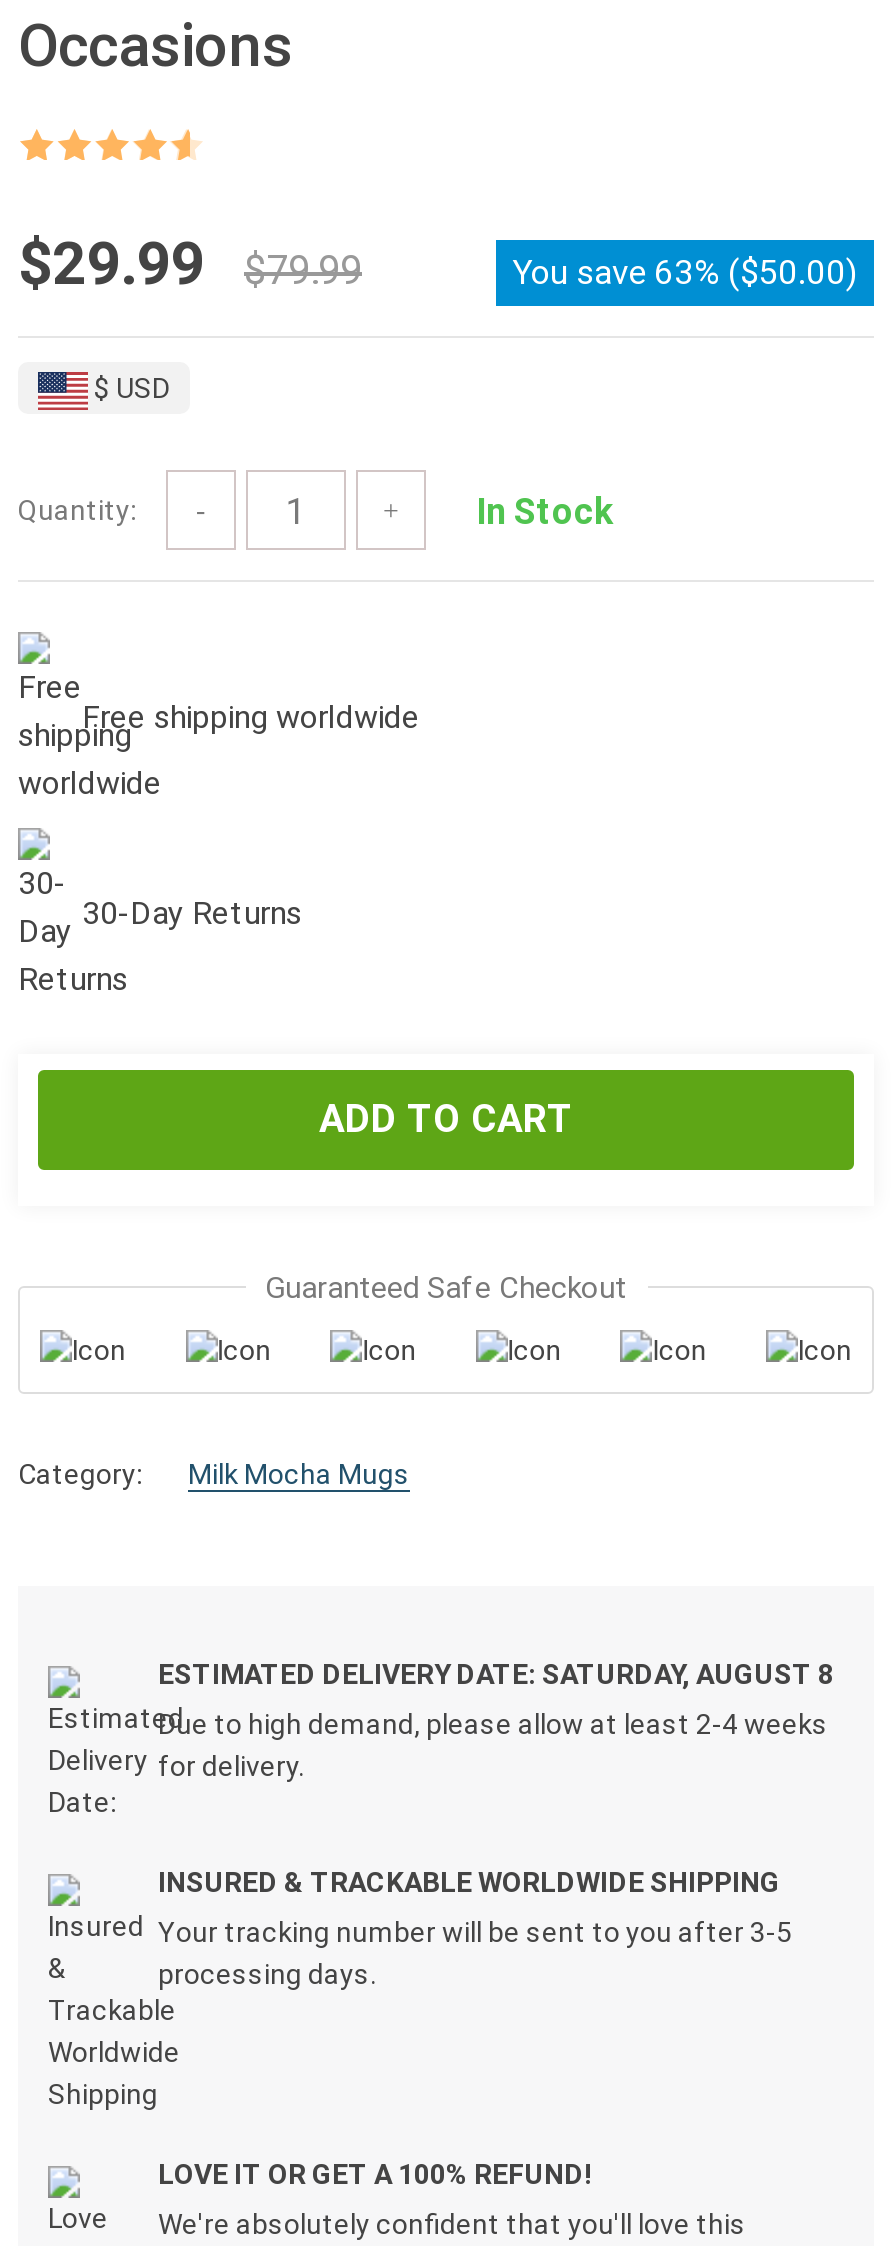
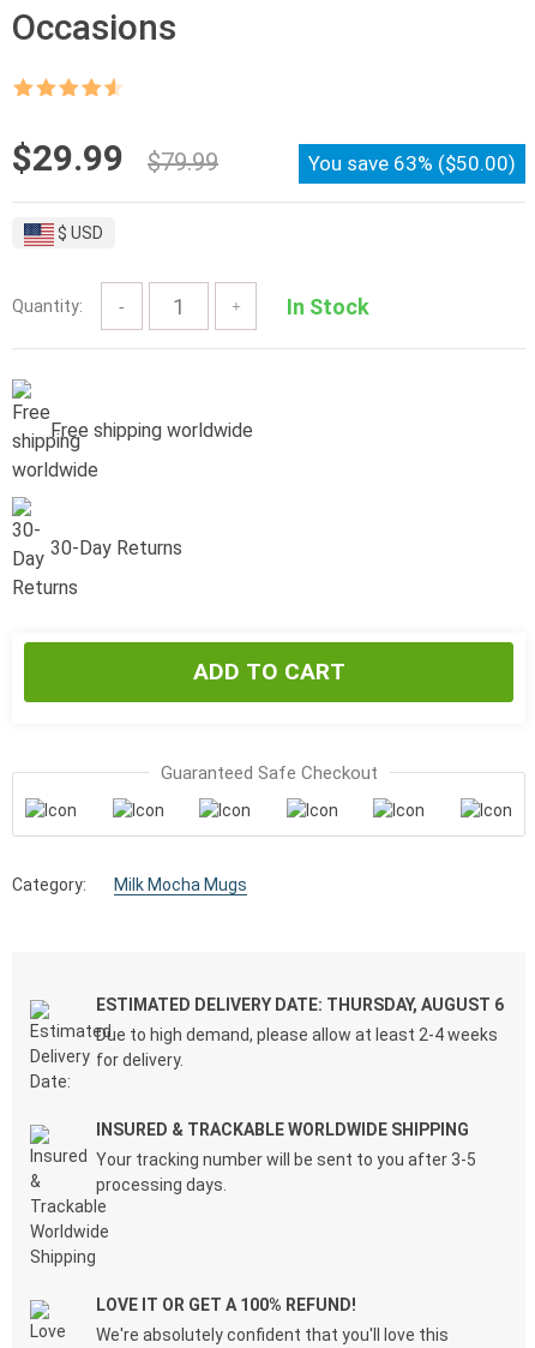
[158,1658,834,1690] ESTIMATED DELIVERY DATE: SATURDAY, AUGUST 8 -> [96,995,504,1014] ESTIMATED DELIVERY DATE: THURSDAY, AUGUST 6

